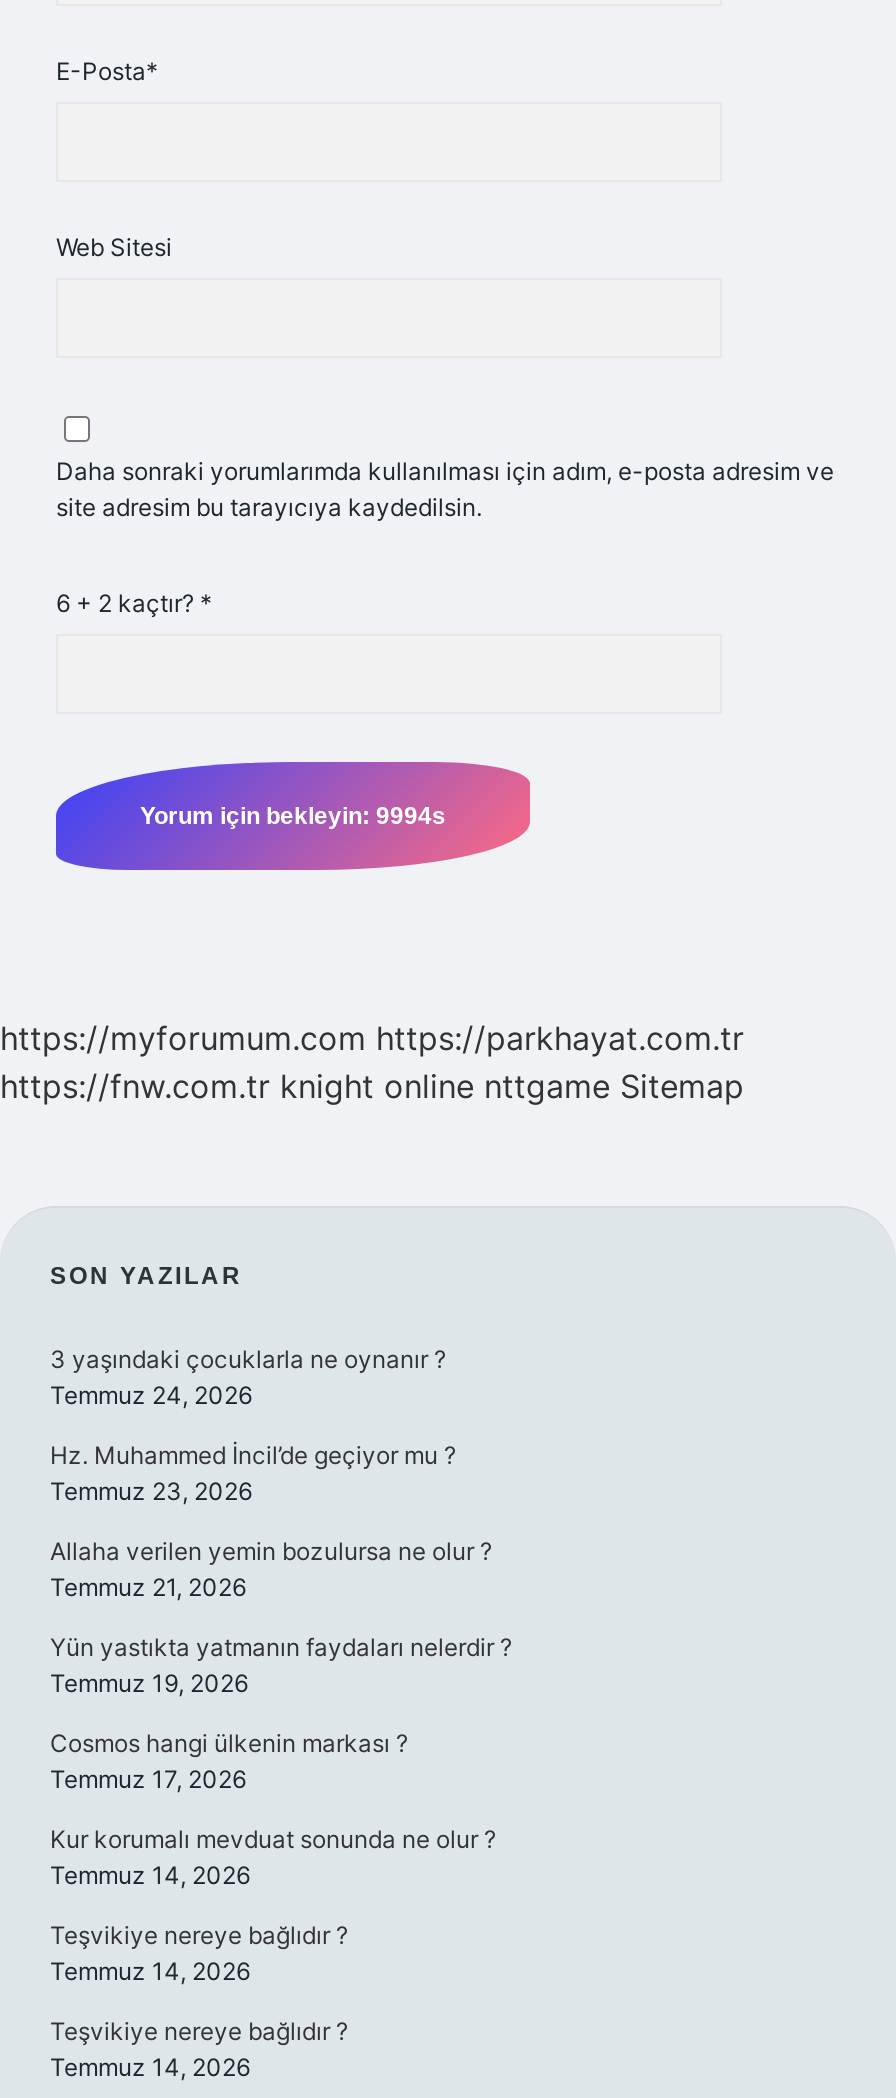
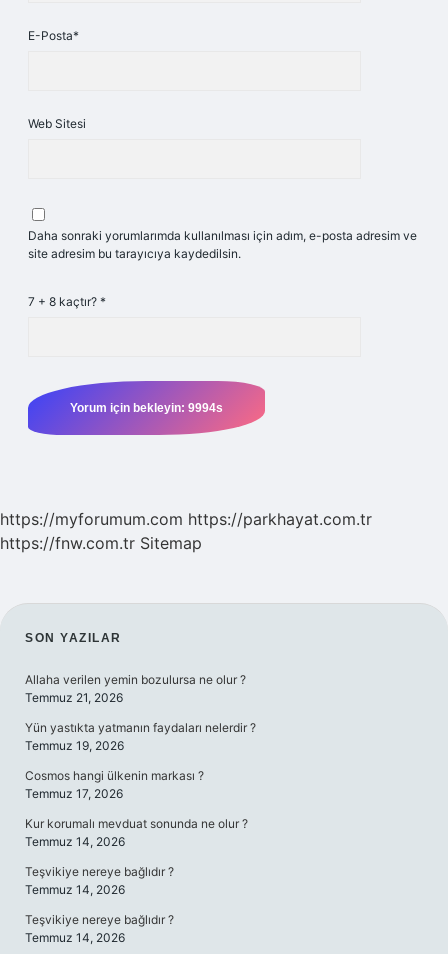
[56,588,212,618] 6 + 2 kaçtır? * -> [28,294,106,309] 7 + 8 kaçtır? *
[0,1066,744,1106] https://fnw.com.tr knight online nttgame Sitemap -> [0,533,202,553] https://fnw.com.tr Sitemap
[50,1344,456,1506] 3 yaşındaki çocuklarla ne oynanır ? | Temmuz 24, 2026 | Hz. Muhammed İncil’de geçiyor mu ? | Temmuz 23, 2026 -> none

